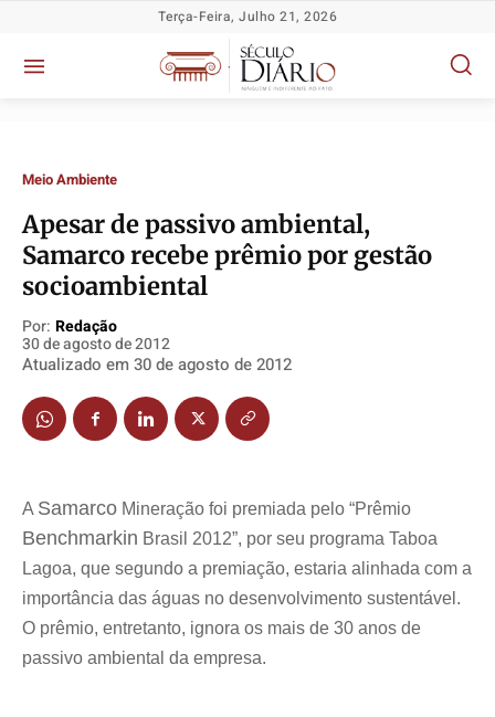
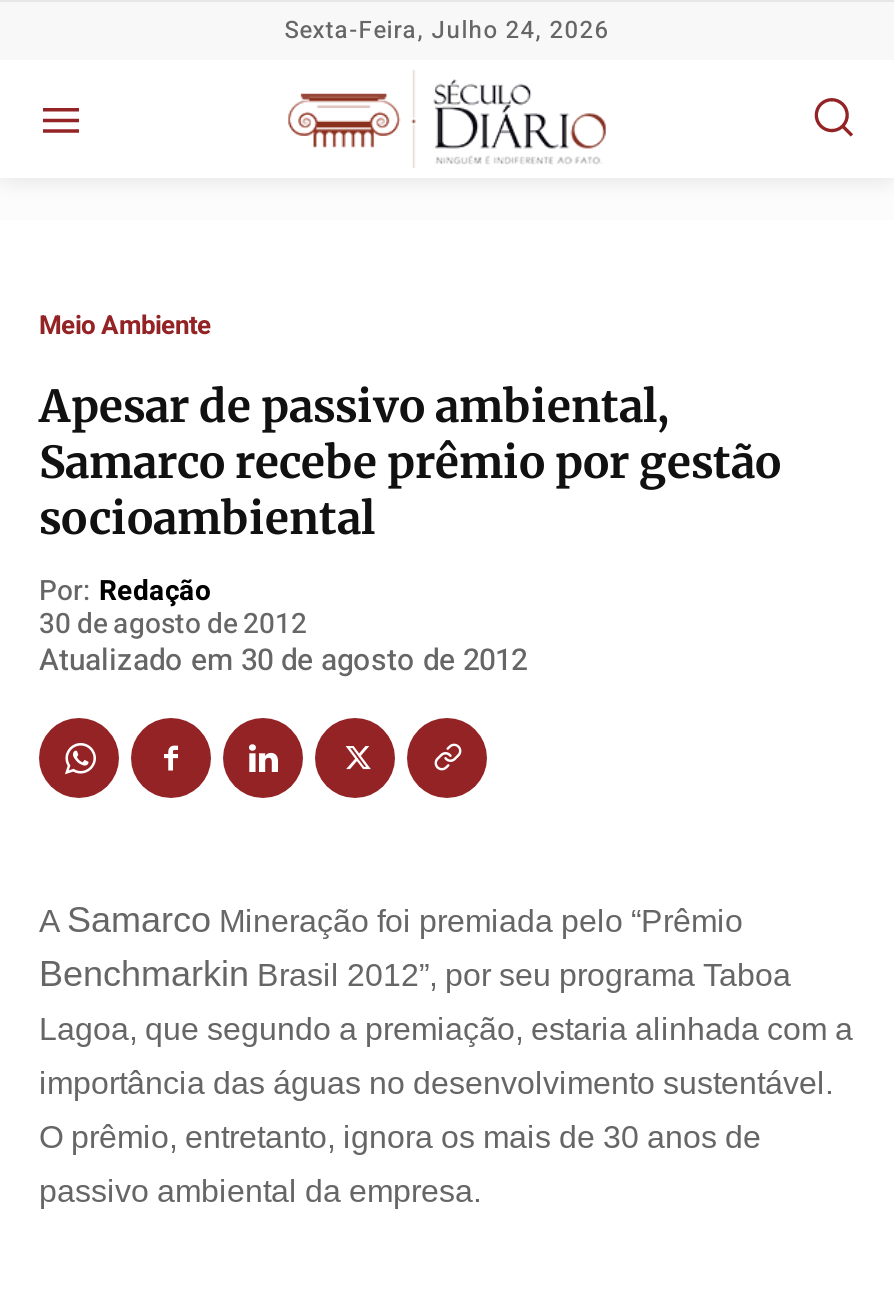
[158,7,337,27] Terça-Feira, Julho 21, 2026 -> [285,12,609,48] Sexta-Feira, Julho 24, 2026

